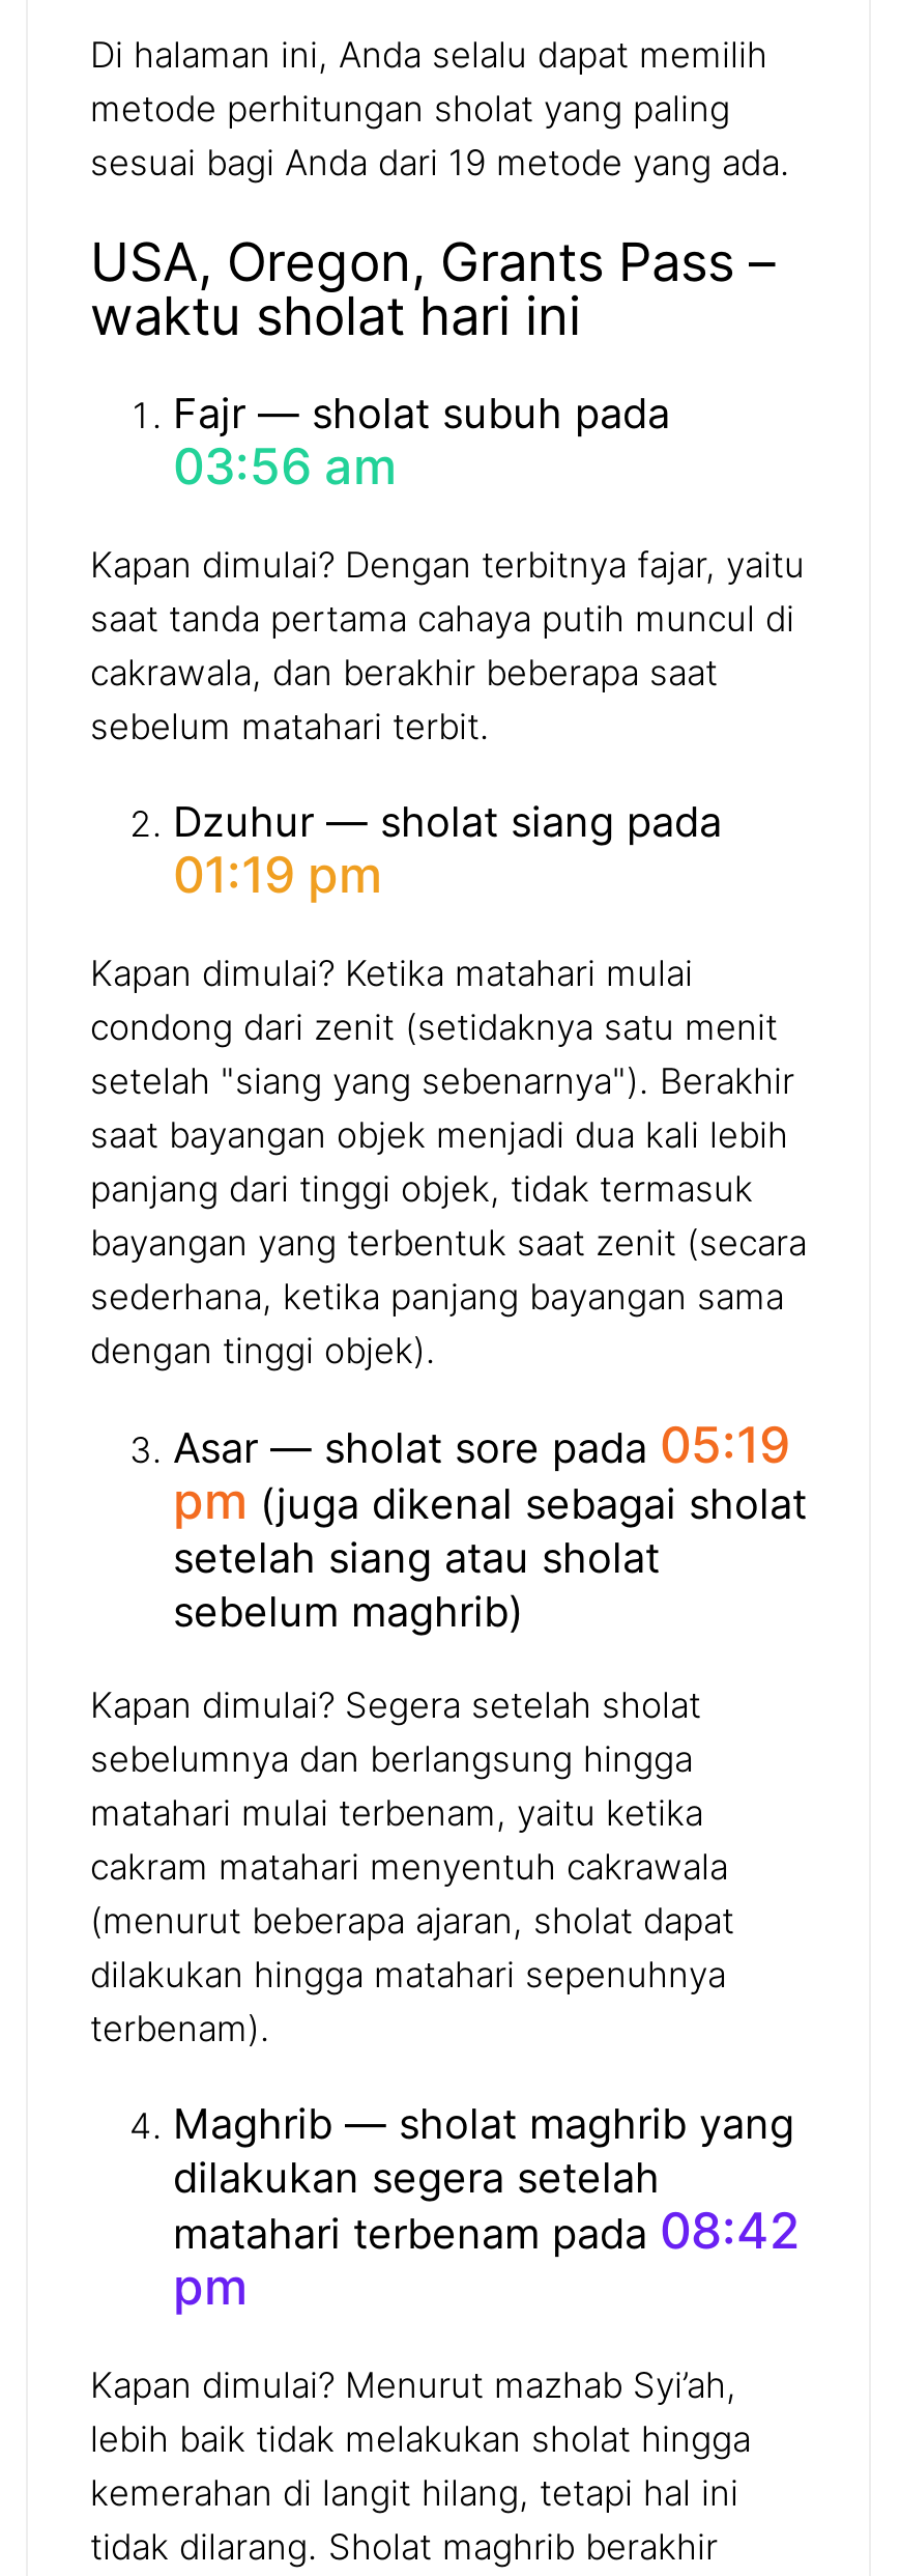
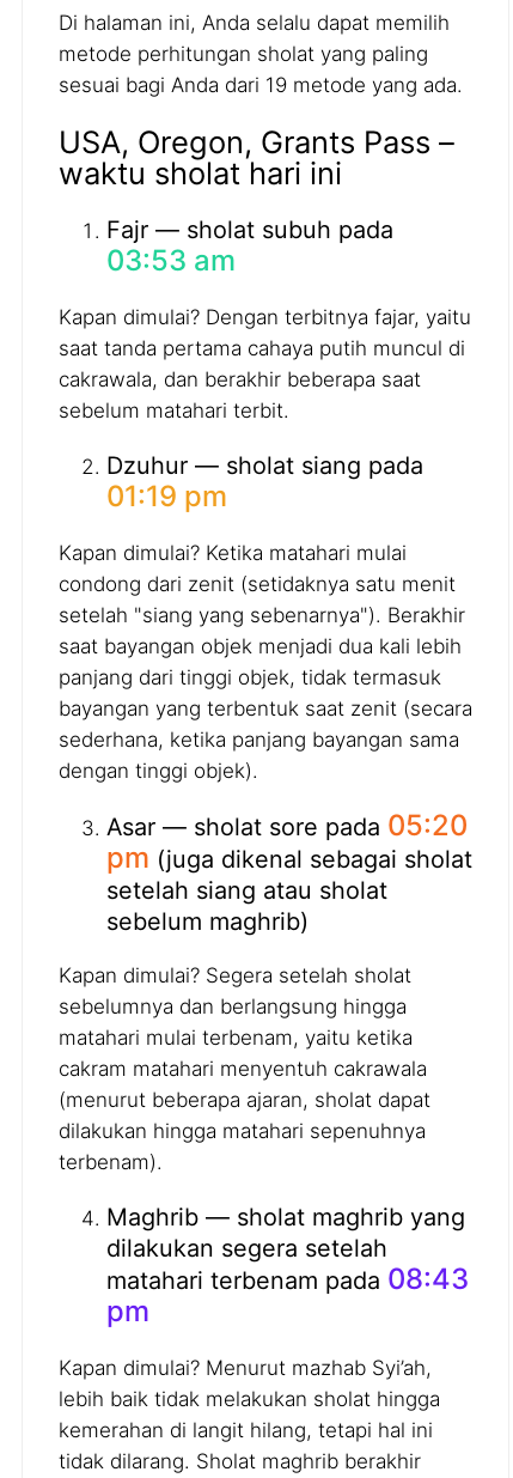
[173,436,397,496] 03:56 am -> [106,243,236,277] 03:53 am
[173,1414,790,1474] Asar — sholat sore pada 05:19 -> [106,807,468,842] Asar — sholat sore pada 05:20
[173,2202,801,2262] matahari terbenam pada 08:42 -> [106,1262,469,1297] matahari terbenam pada 08:43

